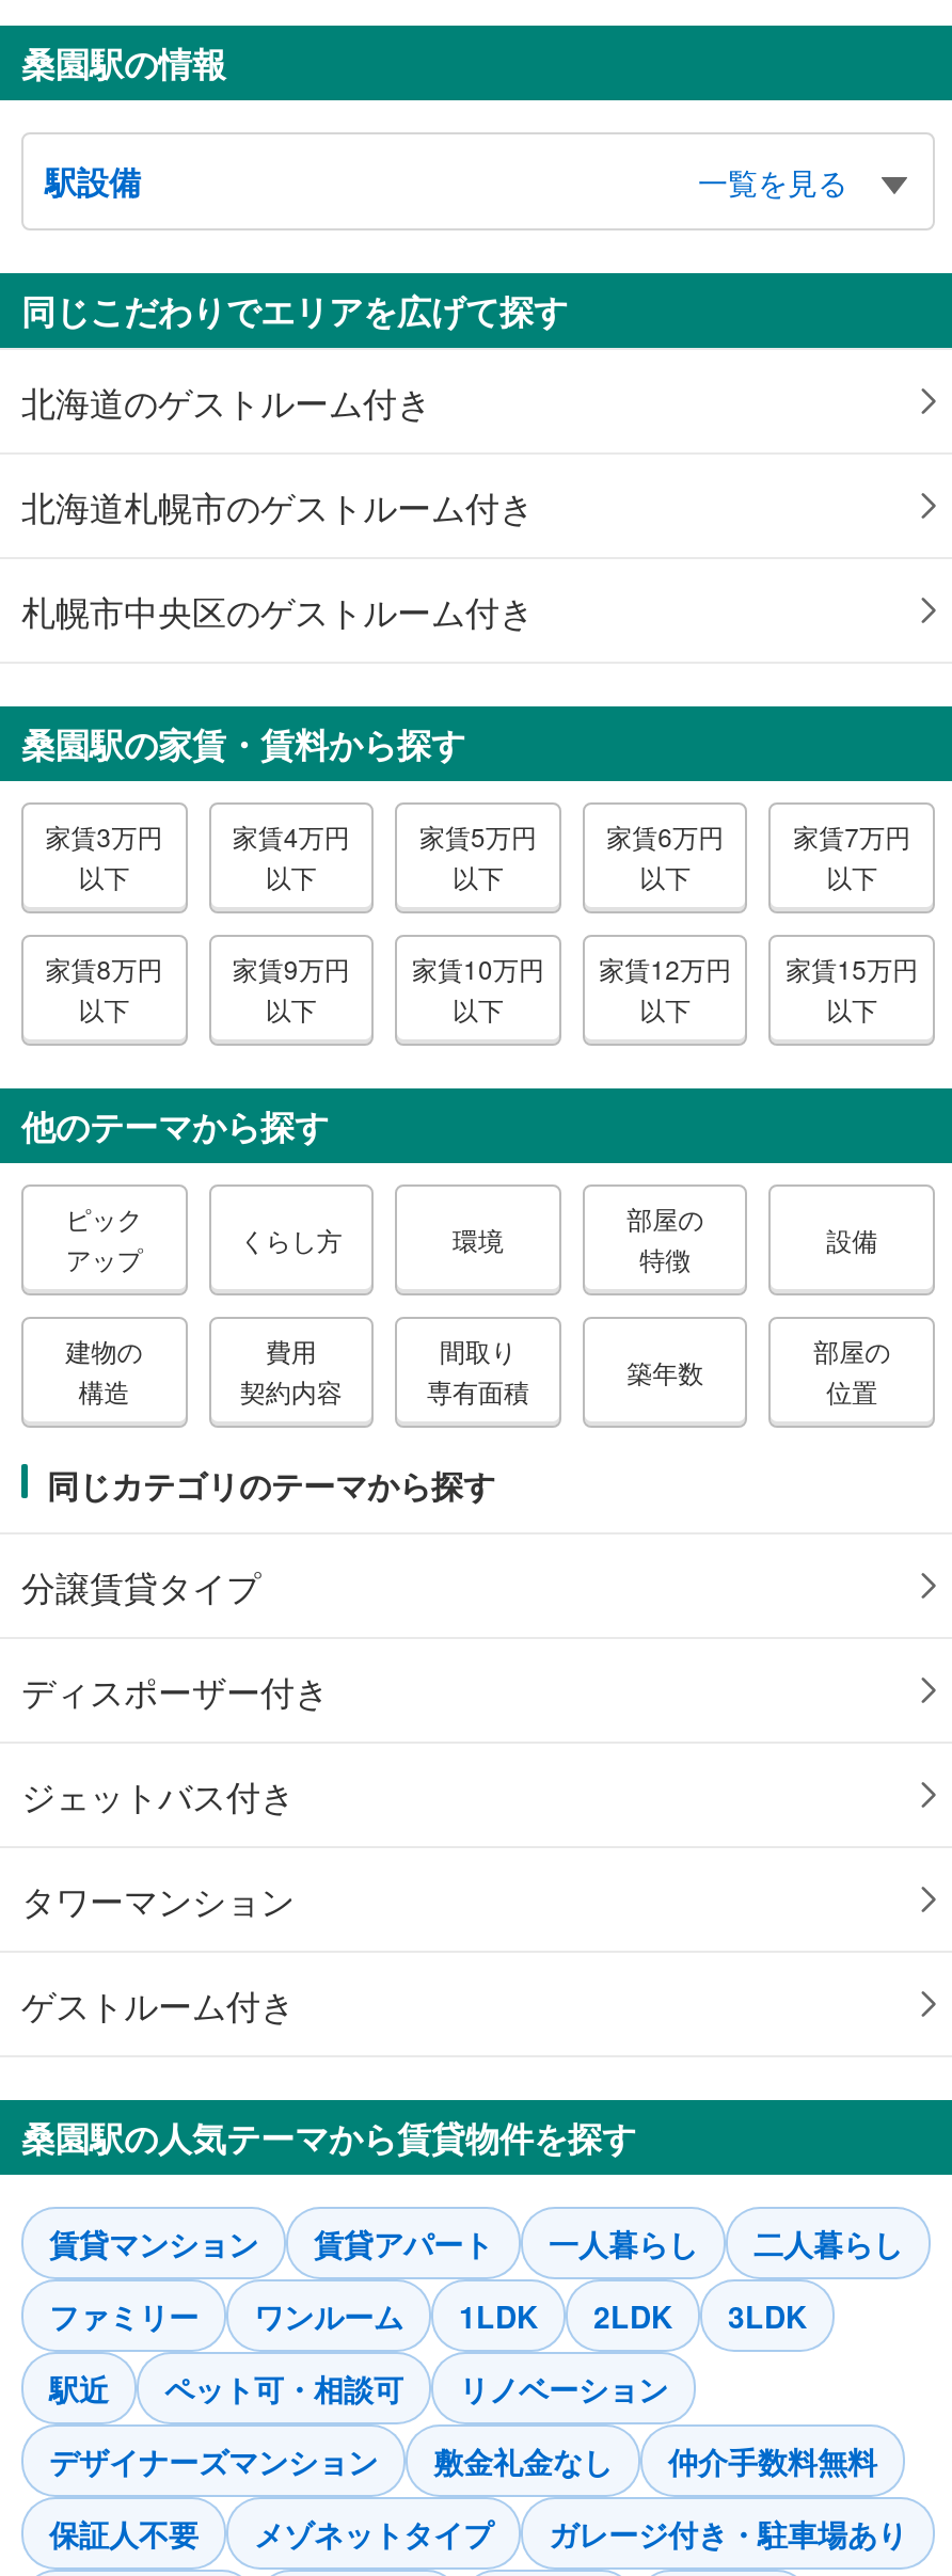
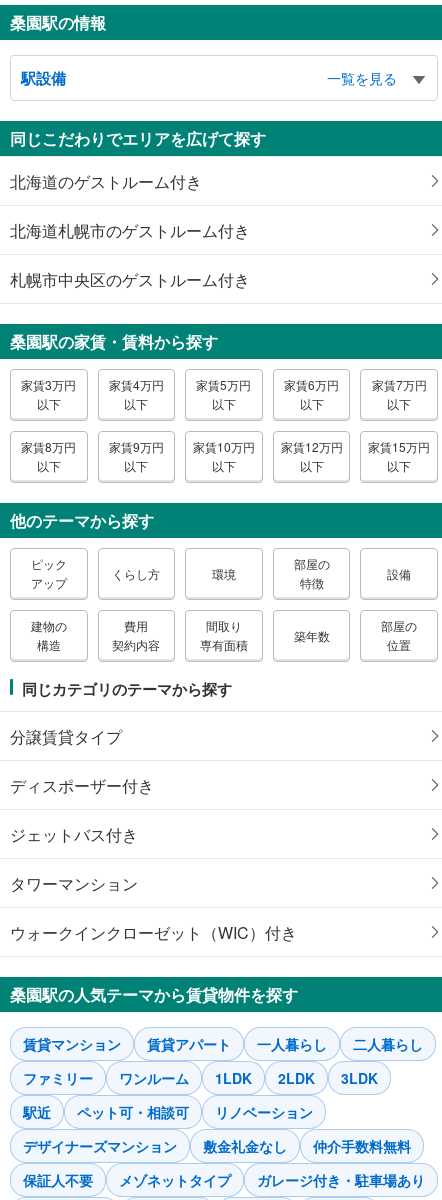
[21,1979,295,2029] ゲストルーム付き -> [10,920,297,943] ウォークインクローゼット（WIC）付き

